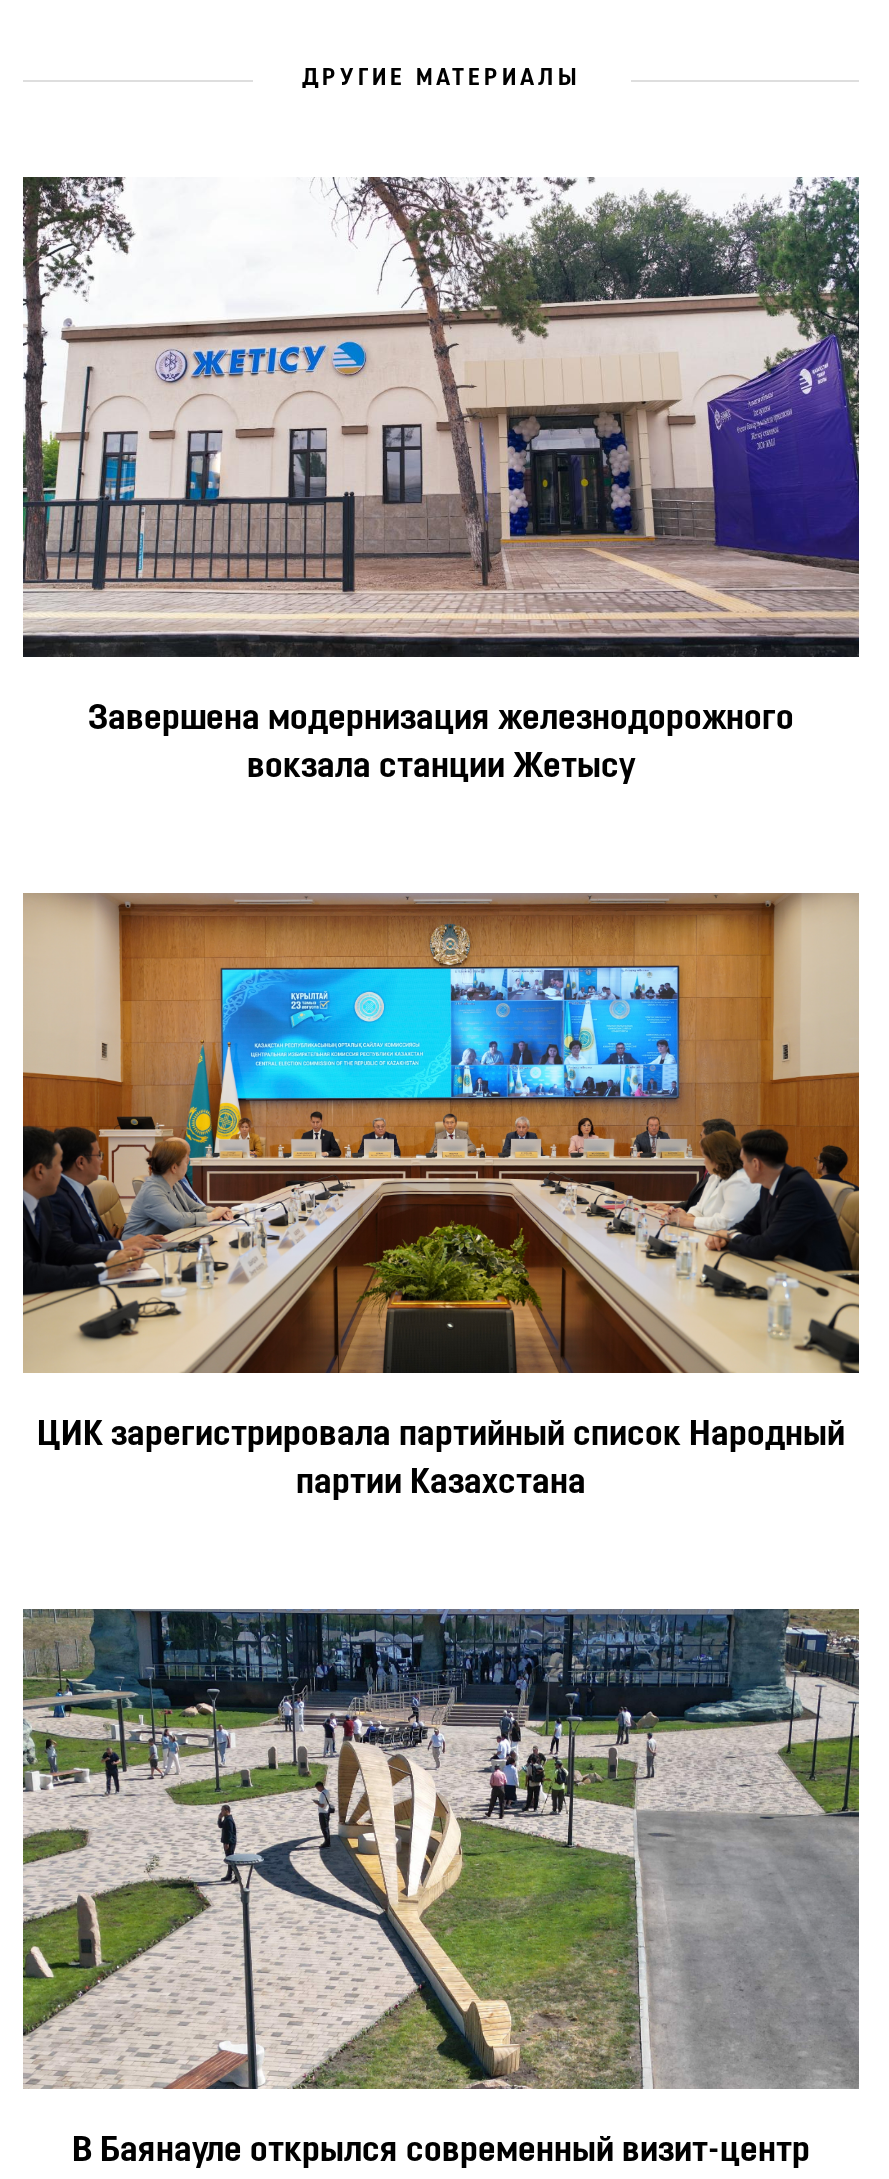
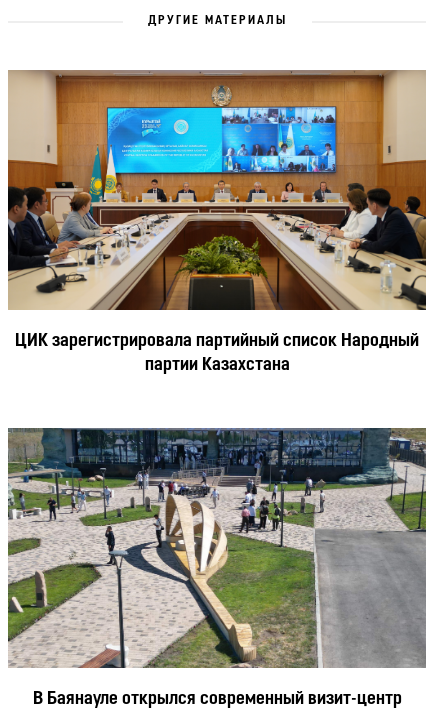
[21,175,861,788] [image] | Завершена модернизация железнодорожного | вокзала станции Жетысу -> none

